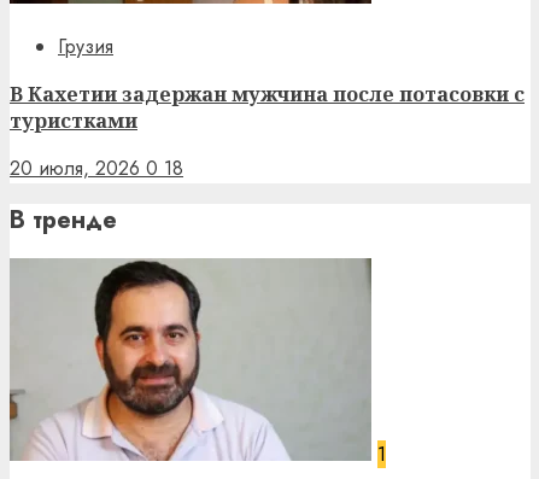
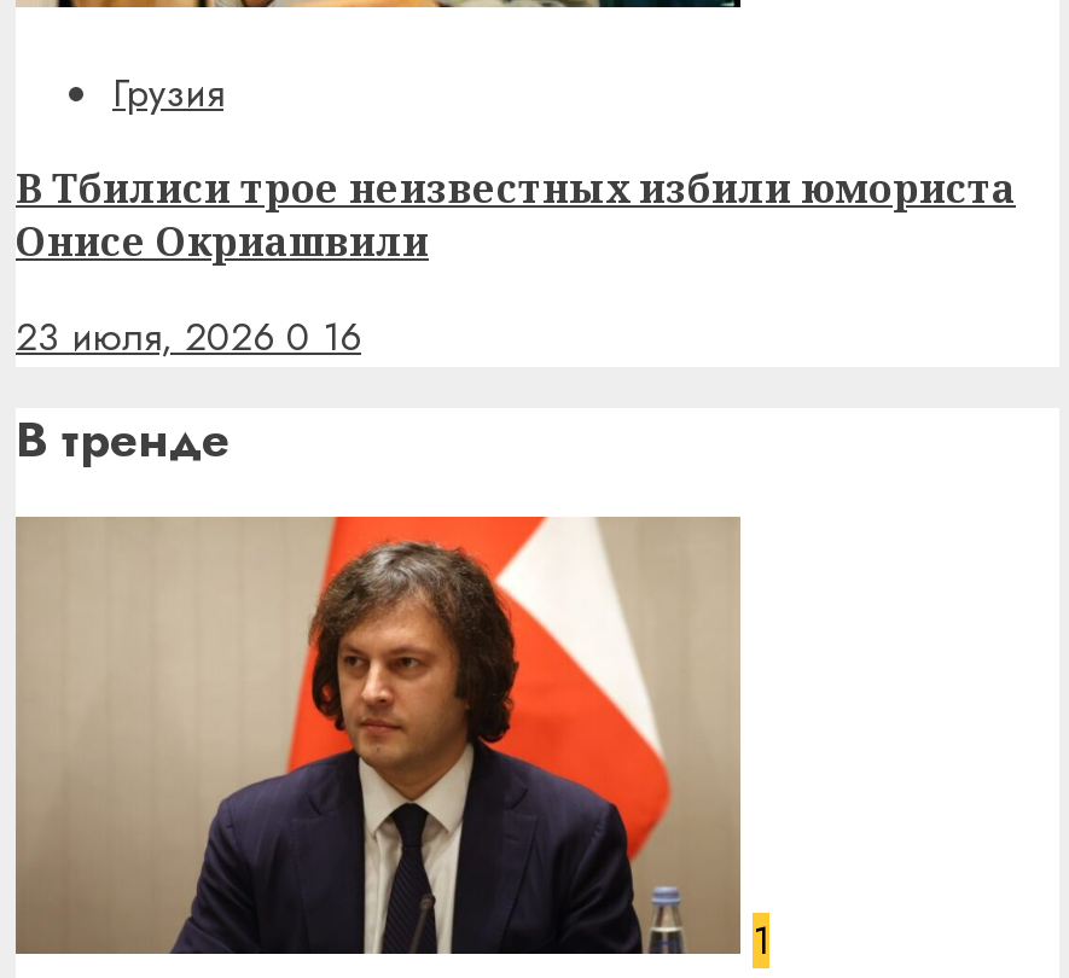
[10,81,525,135] В Кахетии задержан мужчина после потасовки с | туристками -> [16,163,1016,269] В Тбилиси трое неизвестных избили юмориста | Онисе Окриашвили
[10,155,183,183] 20 июля, 2026018 -> [16,310,361,366] 23 июля, 2026016
[10,258,371,462] [image] -> [16,514,738,956] [image]

